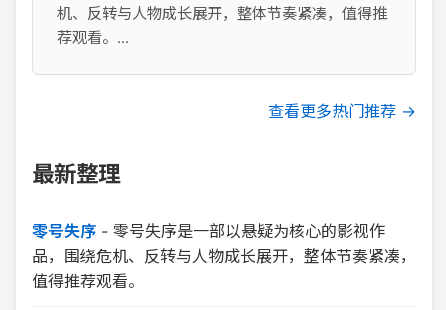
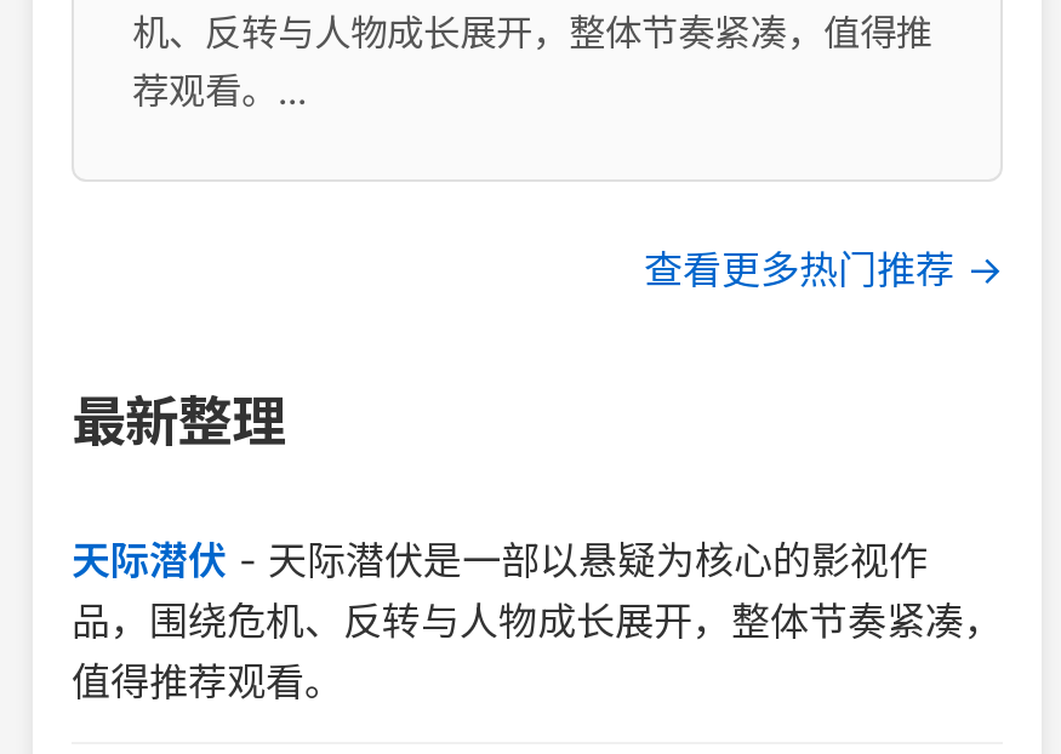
[32,221,385,241] 零号失序-零号失序是一部以悬疑为核心的影视作 -> [72,536,928,584] 天际潜伏-天际潜伏是一部以悬疑为核心的影视作

